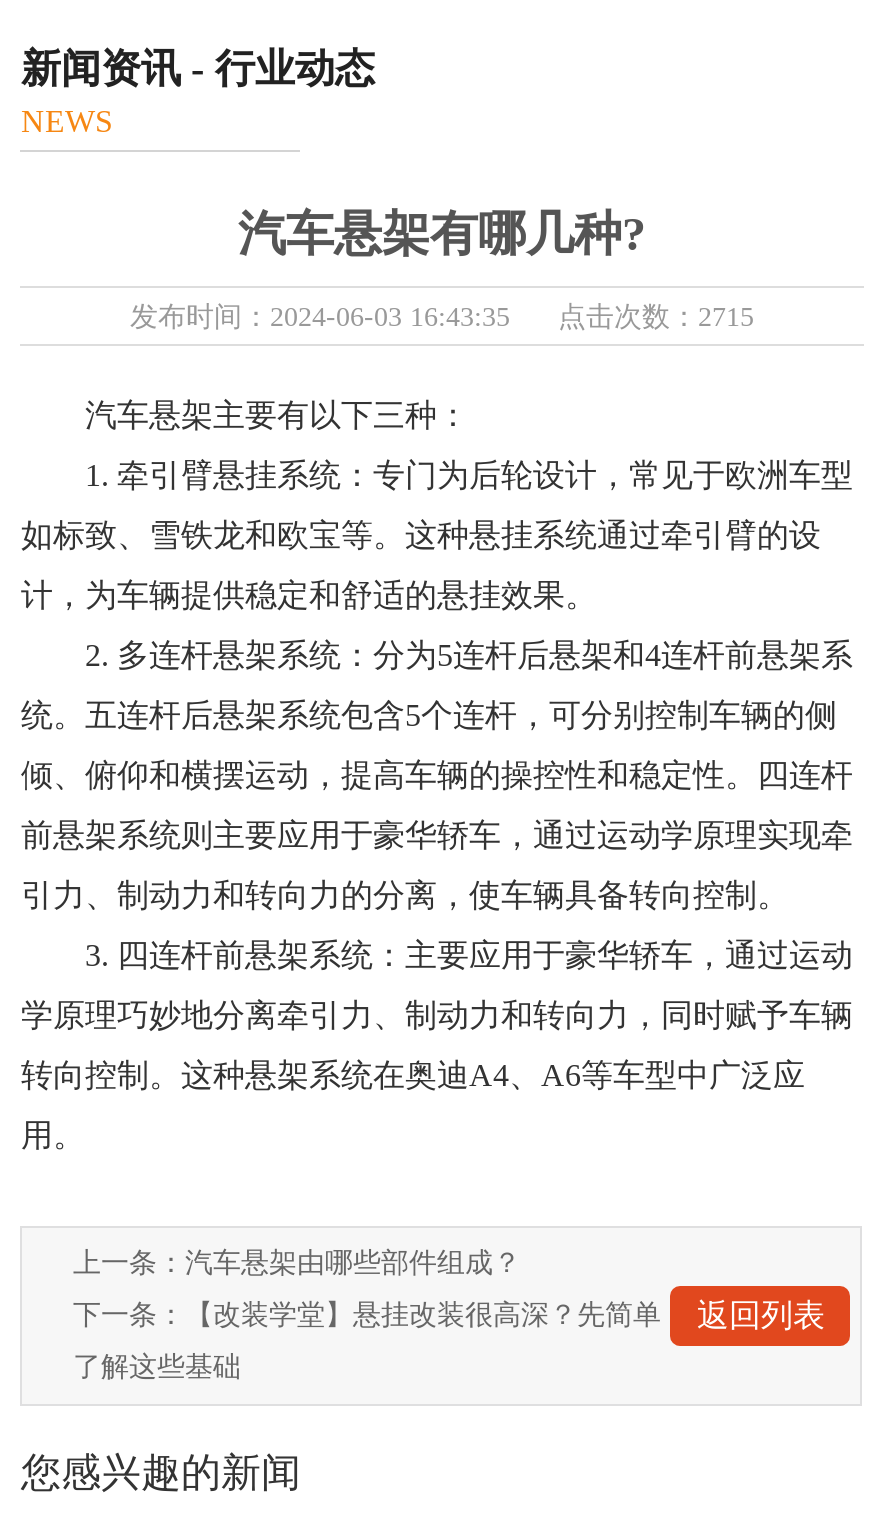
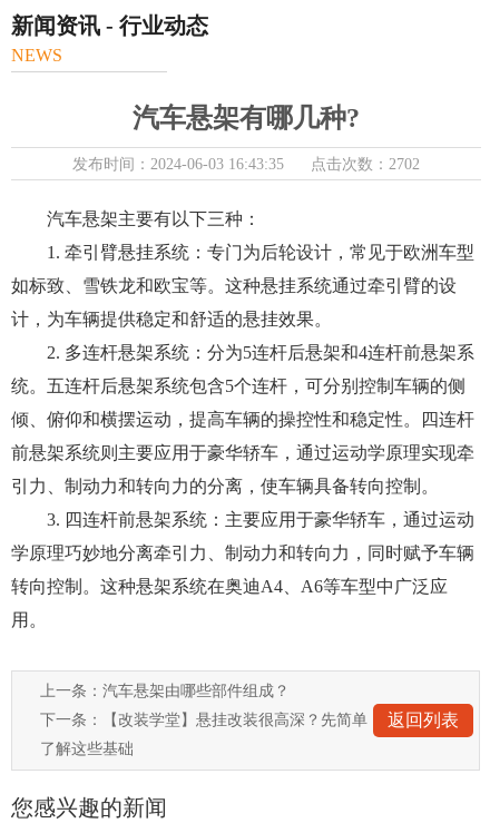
[130,302,754,332] 发布时间：2024-06-03 16:43:35 点击次数：2715 -> [72,156,420,173] 发布时间：2024-06-03 16:43:35 点击次数：2702

